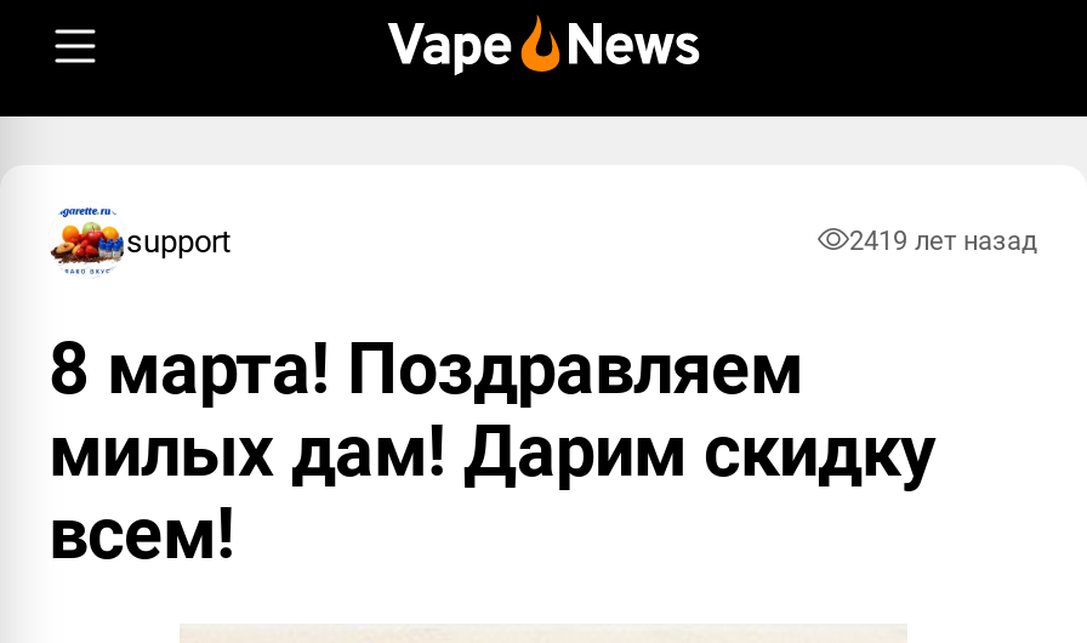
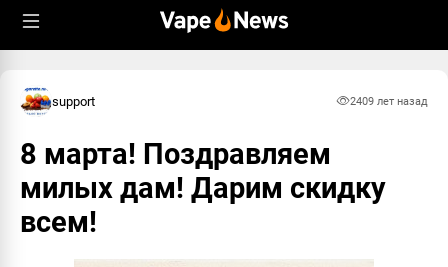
[849,224,1038,256] 241 9 лет назад -> [350,94,428,107] 240 9 лет назад

